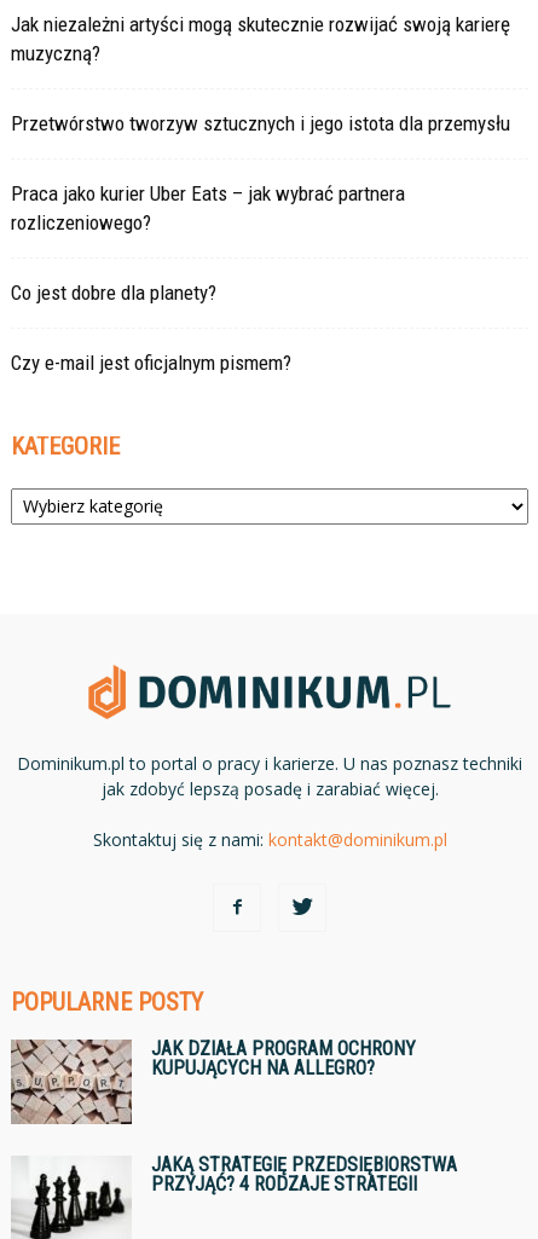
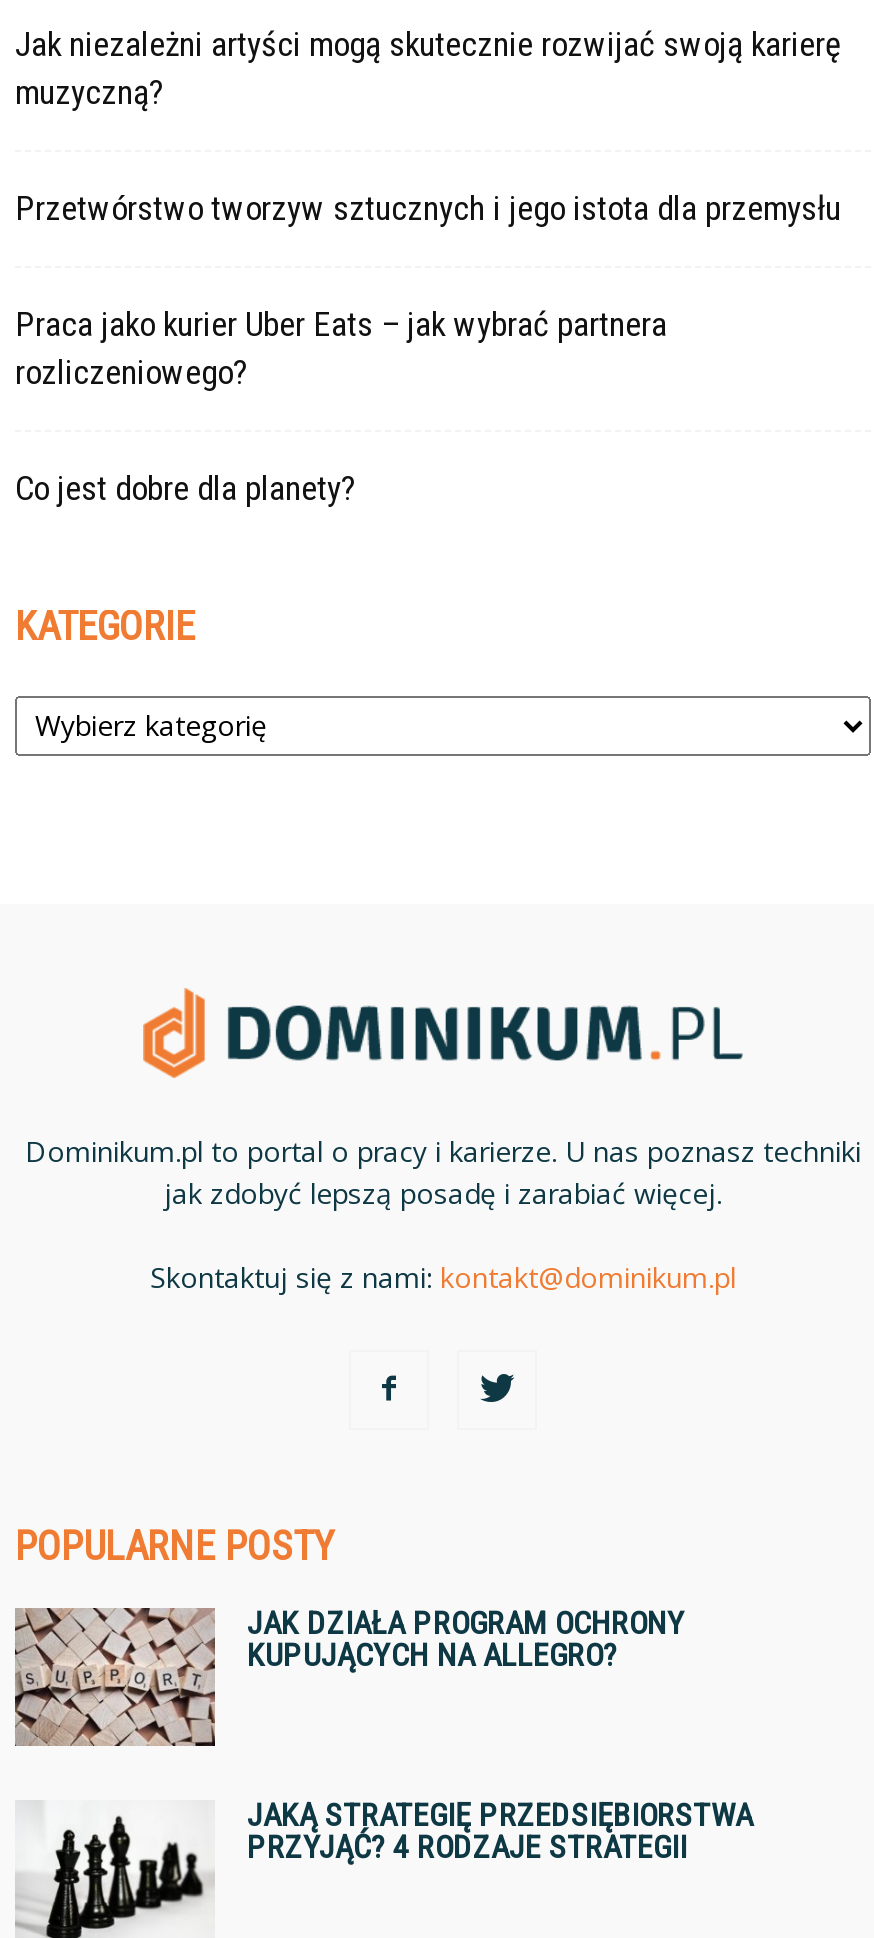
[11,350,291,375] Czy e-mail jest oficjalnym pismem? -> none

